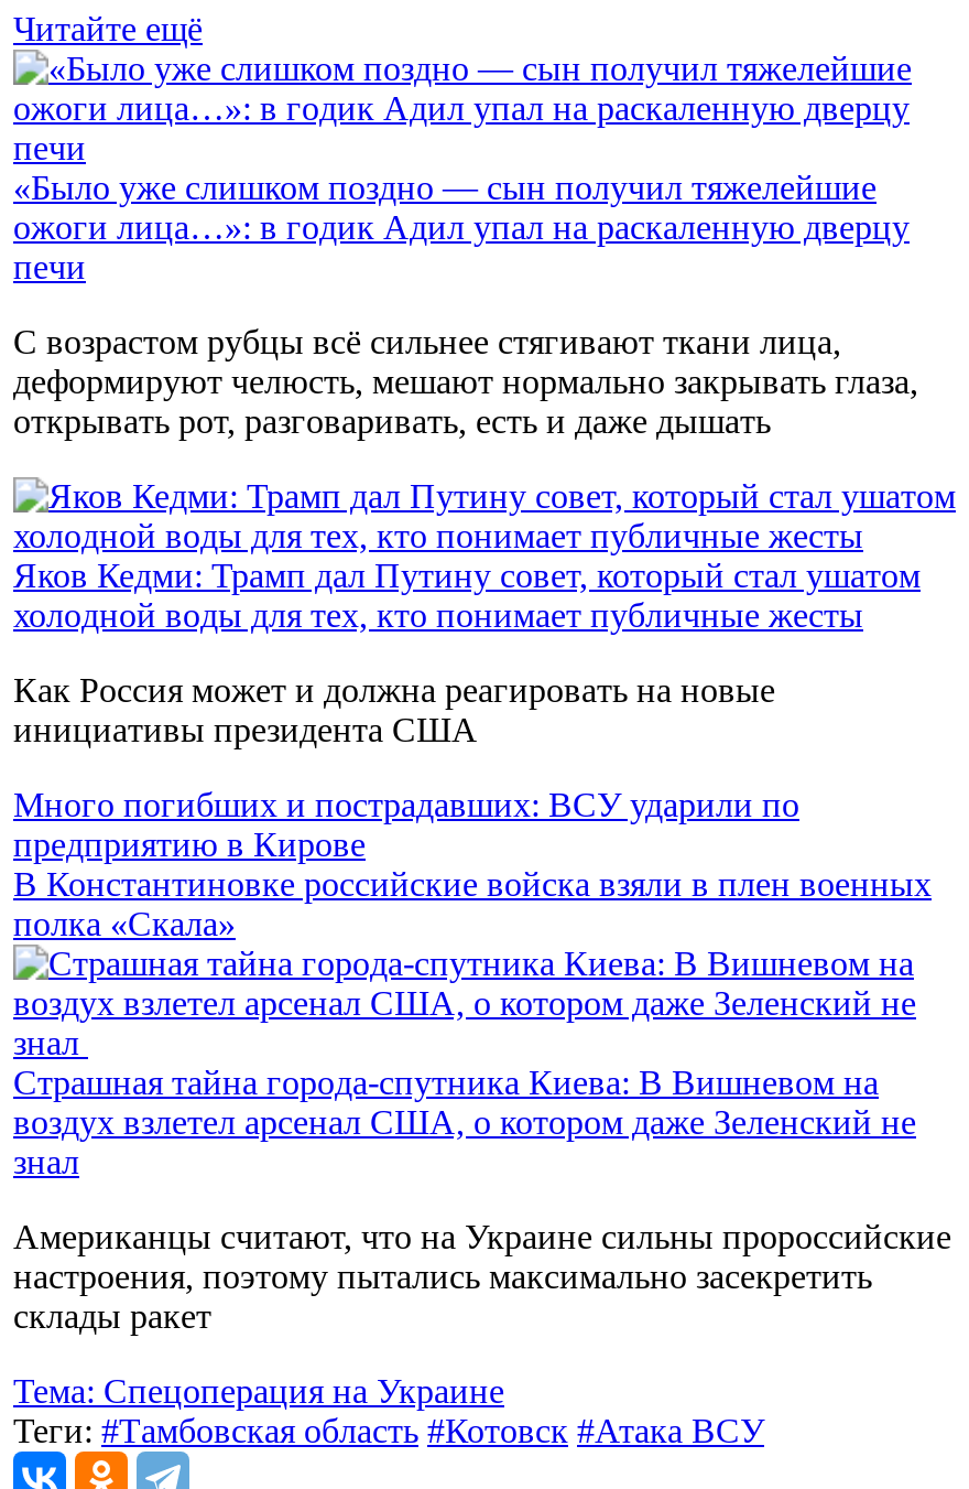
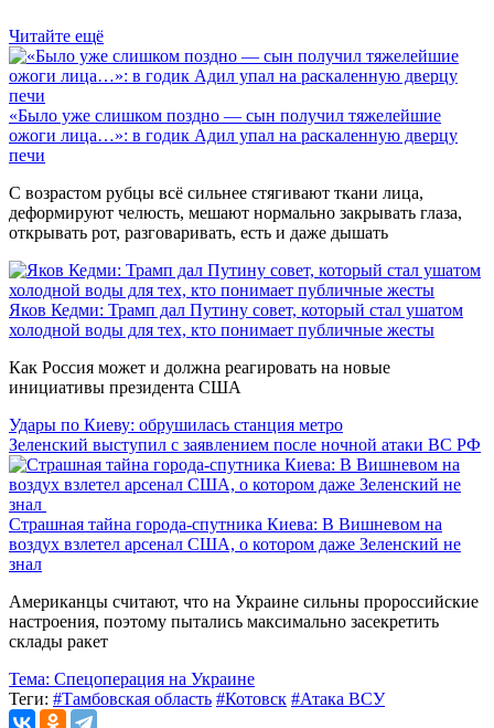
[13,786,932,943] Много погибших и пострадавших: ВСУ ударили по | предприятию в Кирове | В Константиновке российские войска взяли в плен военных | полка «Скала» -> [9,416,481,454] Удары по Киеву: обрушилась станция метро | Зеленский выступил с заявлением после ночной атаки ВС РФ

